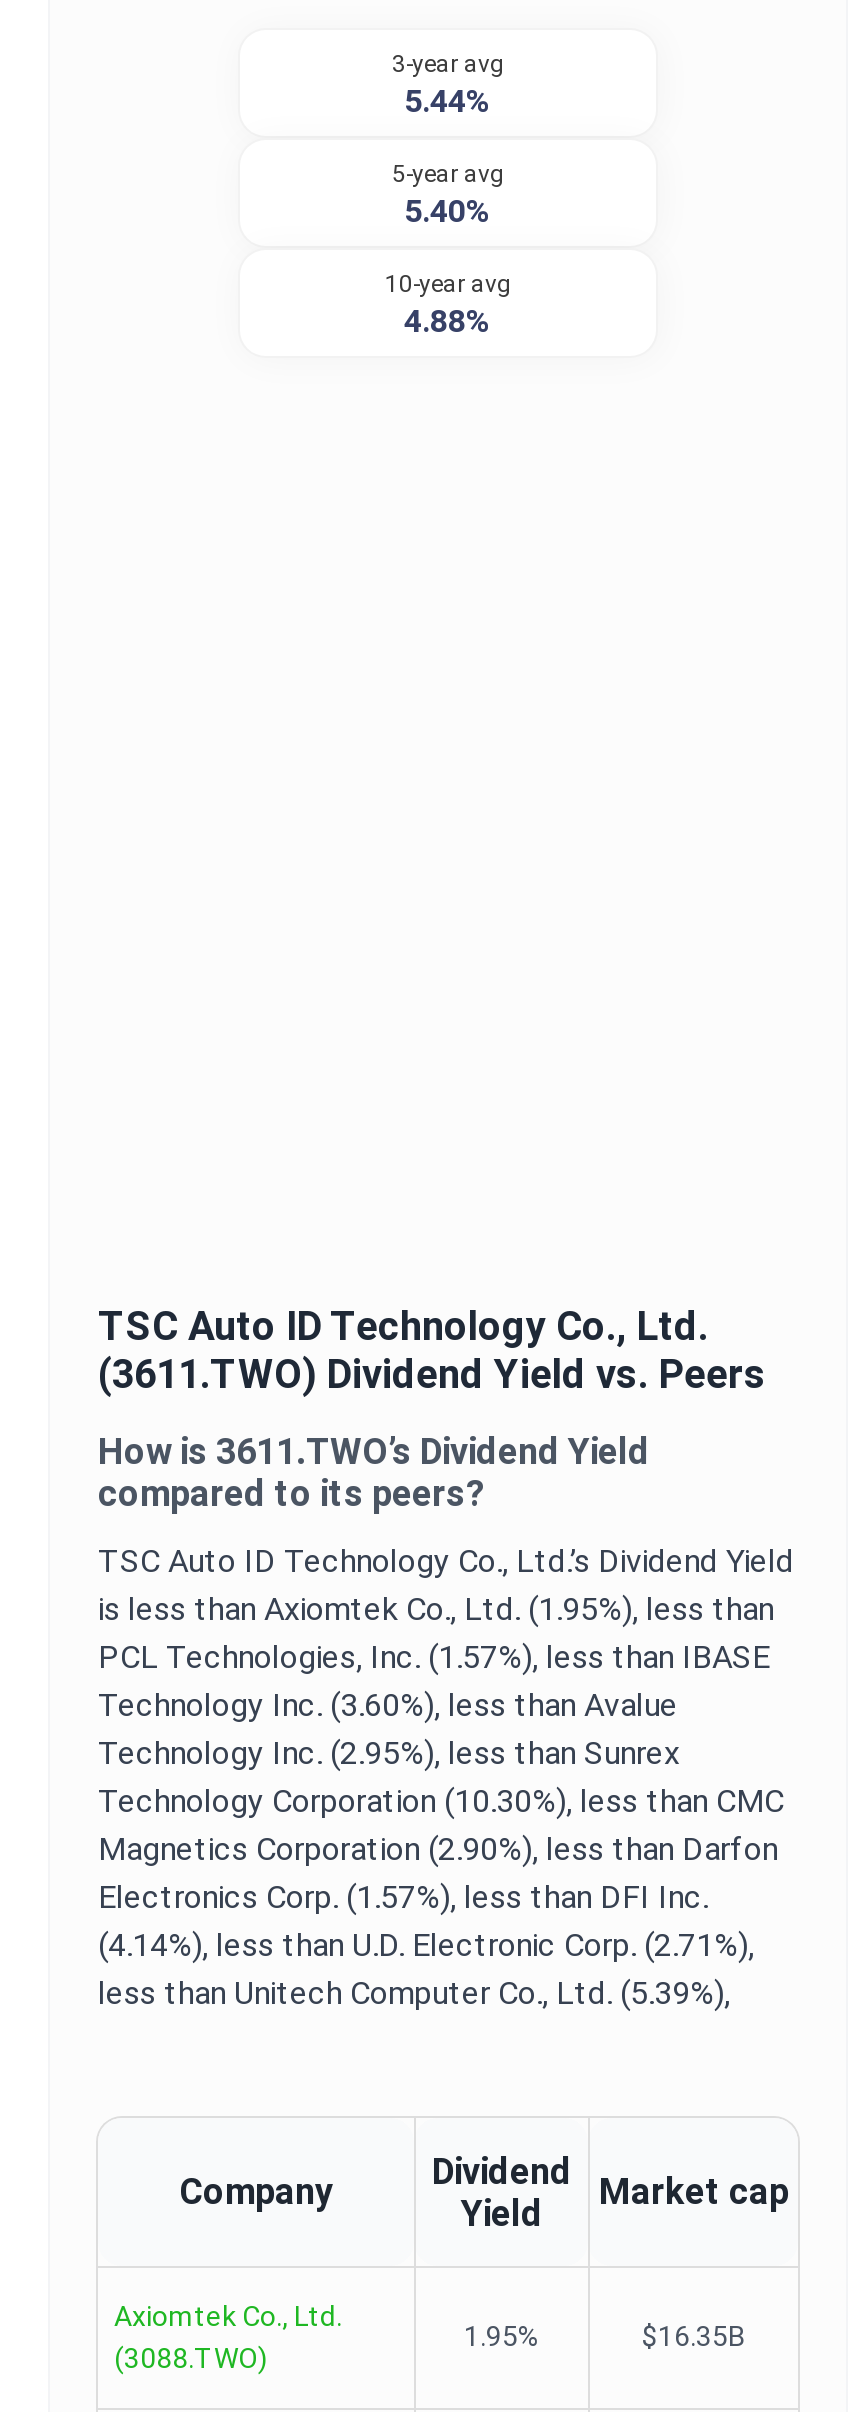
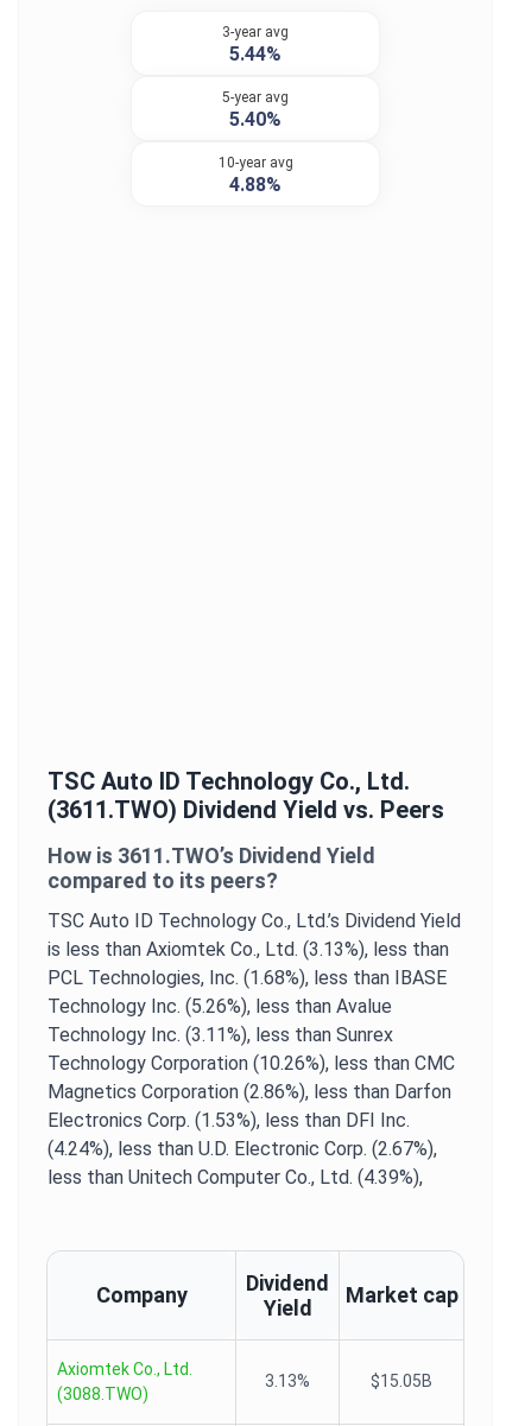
[98,1590,774,1628] is less than Axiomtek Co., Ltd. (1.95%), less than -> [48,938,449,961] is less than Axiomtek Co., Ltd. (3.13%), less than
[98,1638,770,1676] PCL Technologies, Inc. (1.57%), less than IBASE -> [48,966,447,989] PCL Technologies, Inc. (1.68%), less than IBASE
[98,1686,678,1724] Technology Inc. (3.60%), less than Avalue -> [48,995,392,1018] Technology Inc. (5.26%), less than Avalue
[98,1734,680,1772] Technology Inc. (2.95%), less than Sunrex -> [48,1023,393,1046] Technology Inc. (3.11%), less than Sunrex
[98,1782,784,1820] Technology Corporation (10.30%), less than CMC -> [48,1052,455,1075] Technology Corporation (10.26%), less than CMC
[98,1830,778,1868] Magnetics Corporation (2.90%), less than Darfon -> [48,1080,451,1103] Magnetics Corporation (2.86%), less than Darfon
[98,1878,708,1916] Electronics Corp. (1.57%), less than DFI Inc. -> [48,1109,410,1132] Electronics Corp. (1.53%), less than DFI Inc.
[98,1926,754,1964] (4.14%), less than U.D. Electronic Corp. (2.71%), -> [48,1137,437,1160] (4.24%), less than U.D. Electronic Corp. (2.67%),
[98,1974,730,2012] less than Unitech Computer Co., Ltd. (5.39%), -> [48,1166,423,1189] less than Unitech Computer Co., Ltd. (4.39%),
[464,2320,746,2352] 1.95% | $16.35B -> [265,1371,432,1390] 3.13% | $15.05B

